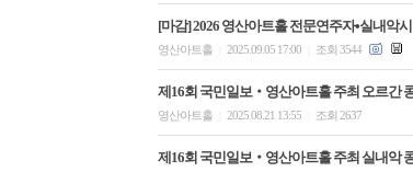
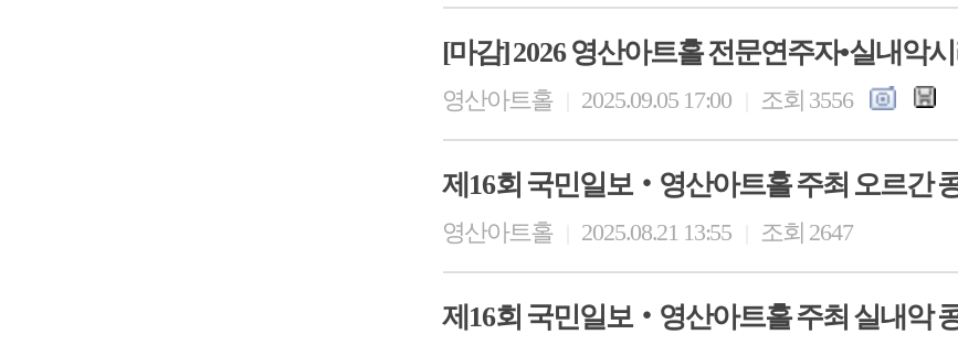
[157,43,363,56] 영산아트홀 2025.09.05 17:00 조회 3544 -> [442,86,857,112] 영산아트홀 2025.09.05 17:00 조회 3556
[157,108,361,122] 영산아트홀 2025.08.21 13:55 조회 2637 -> [442,218,853,245] 영산아트홀 2025.08.21 13:55 조회 2647

